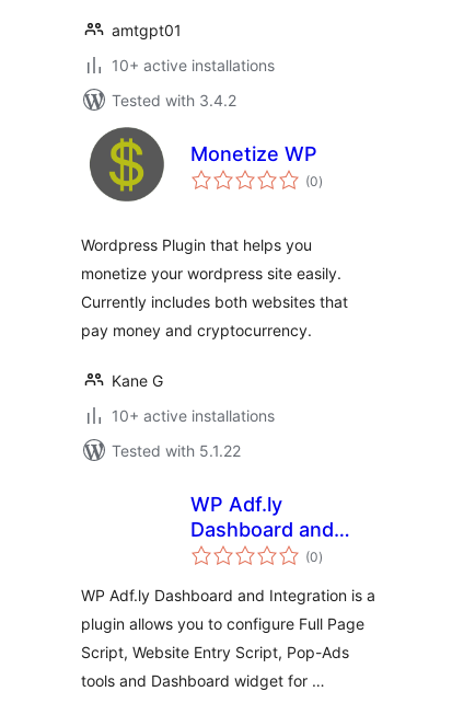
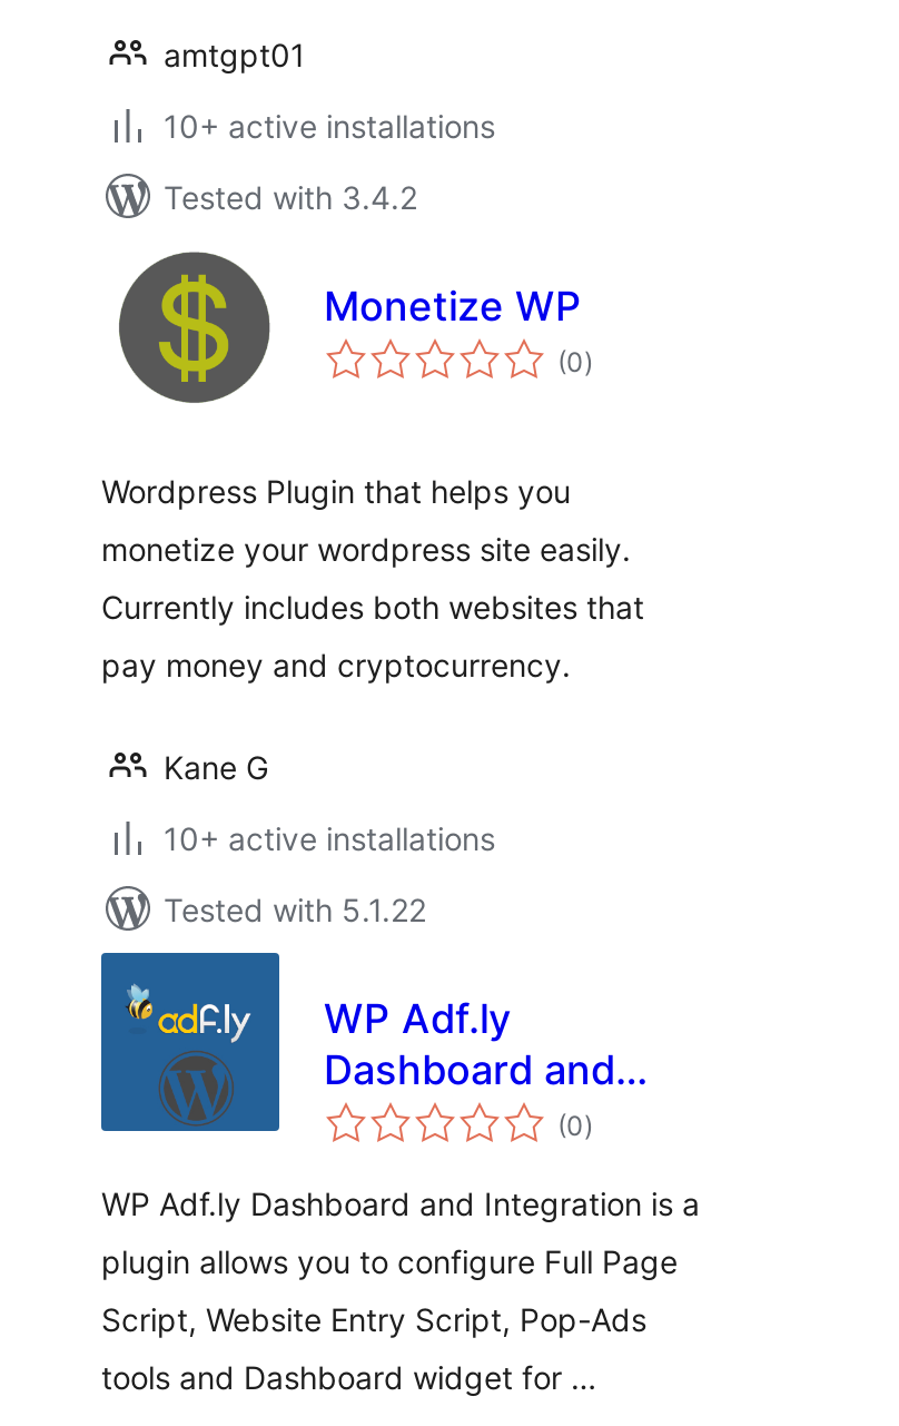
none -> [99,951,281,1133] [image]

